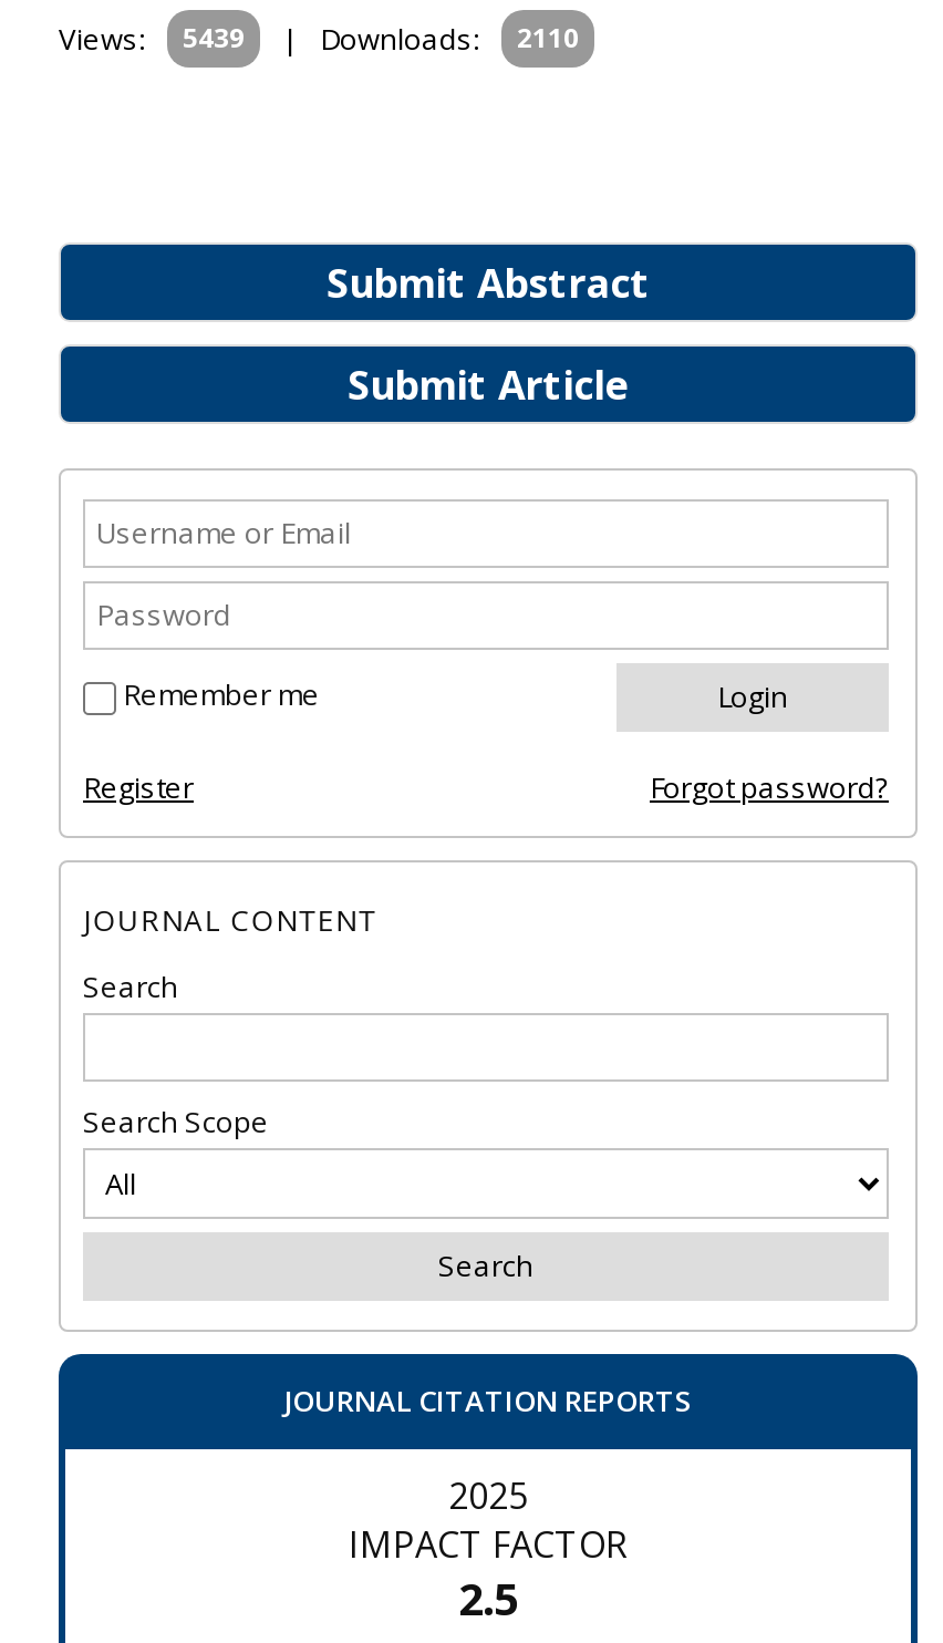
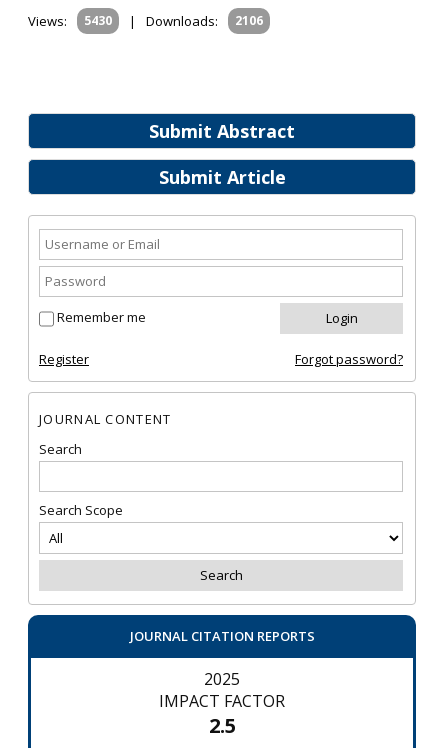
[183,19,245,57] 5439 -> [84,12,112,29] 5430
[517,19,579,57] 2110 -> [235,12,263,29] 2106

